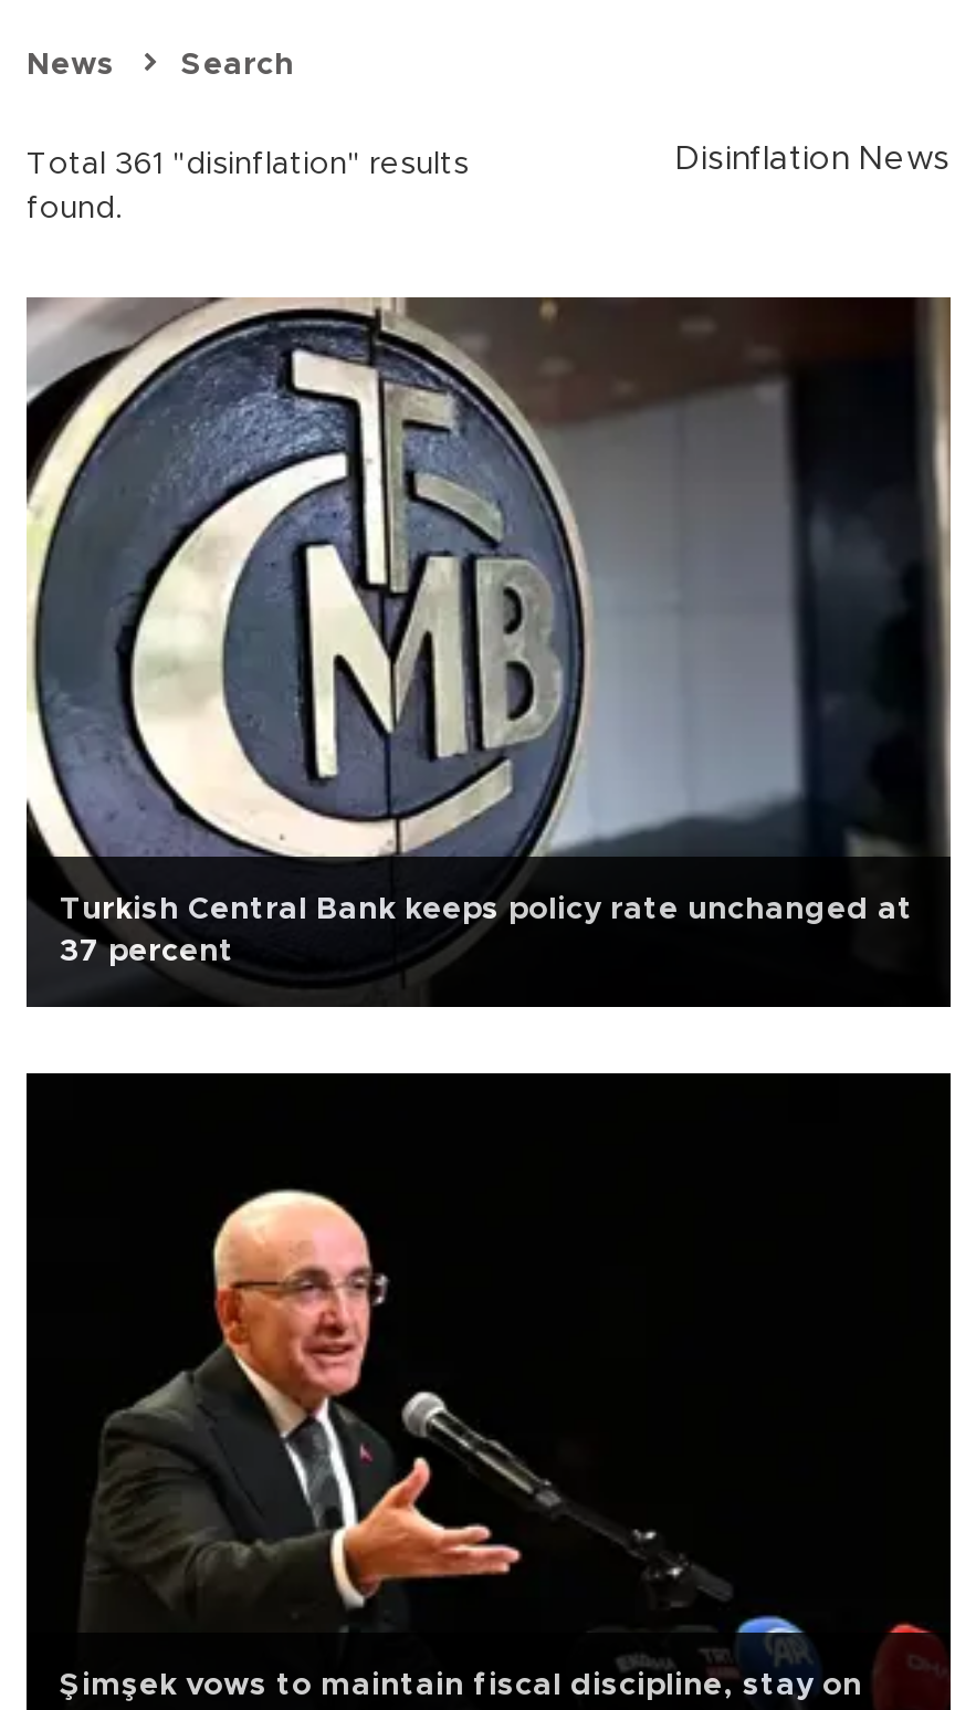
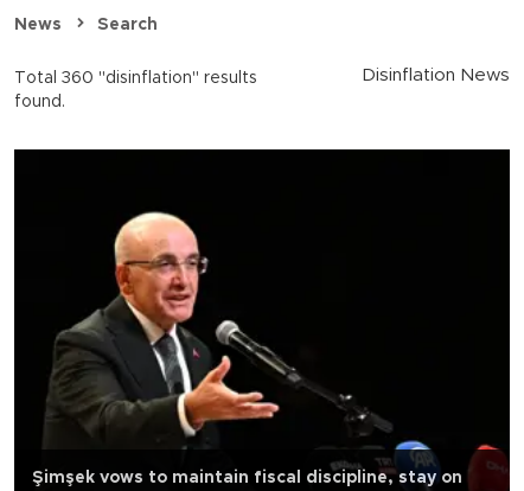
[27,150,469,181] Total 361 "disinflation" results -> [14,70,257,87] Total 360 "disinflation" results
[24,295,953,968] [image] | Turkish Central Bank keeps policy rate unchanged at | 37 percent -> none

